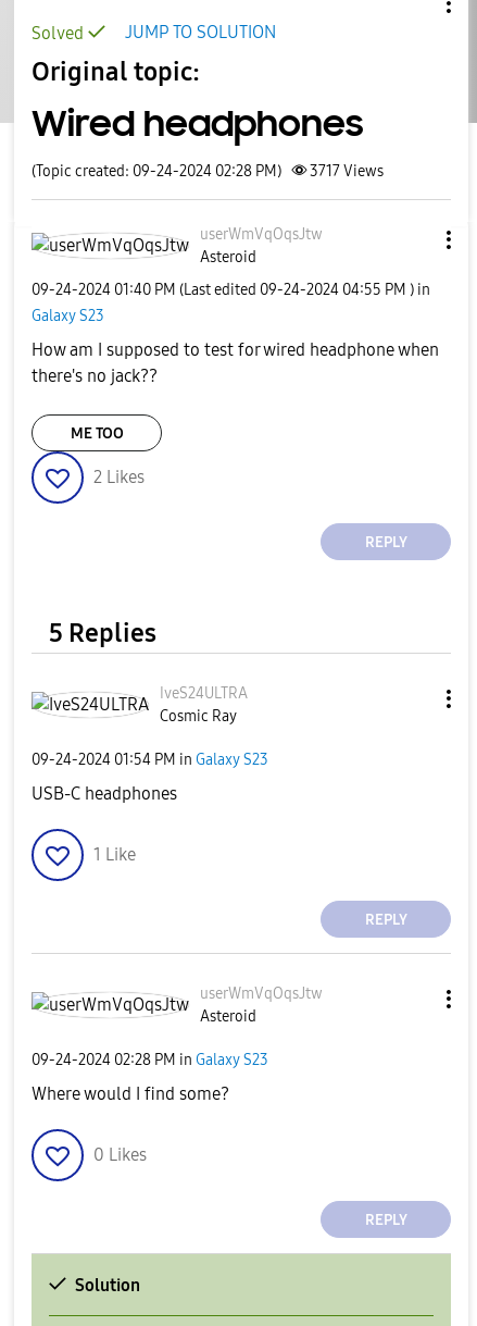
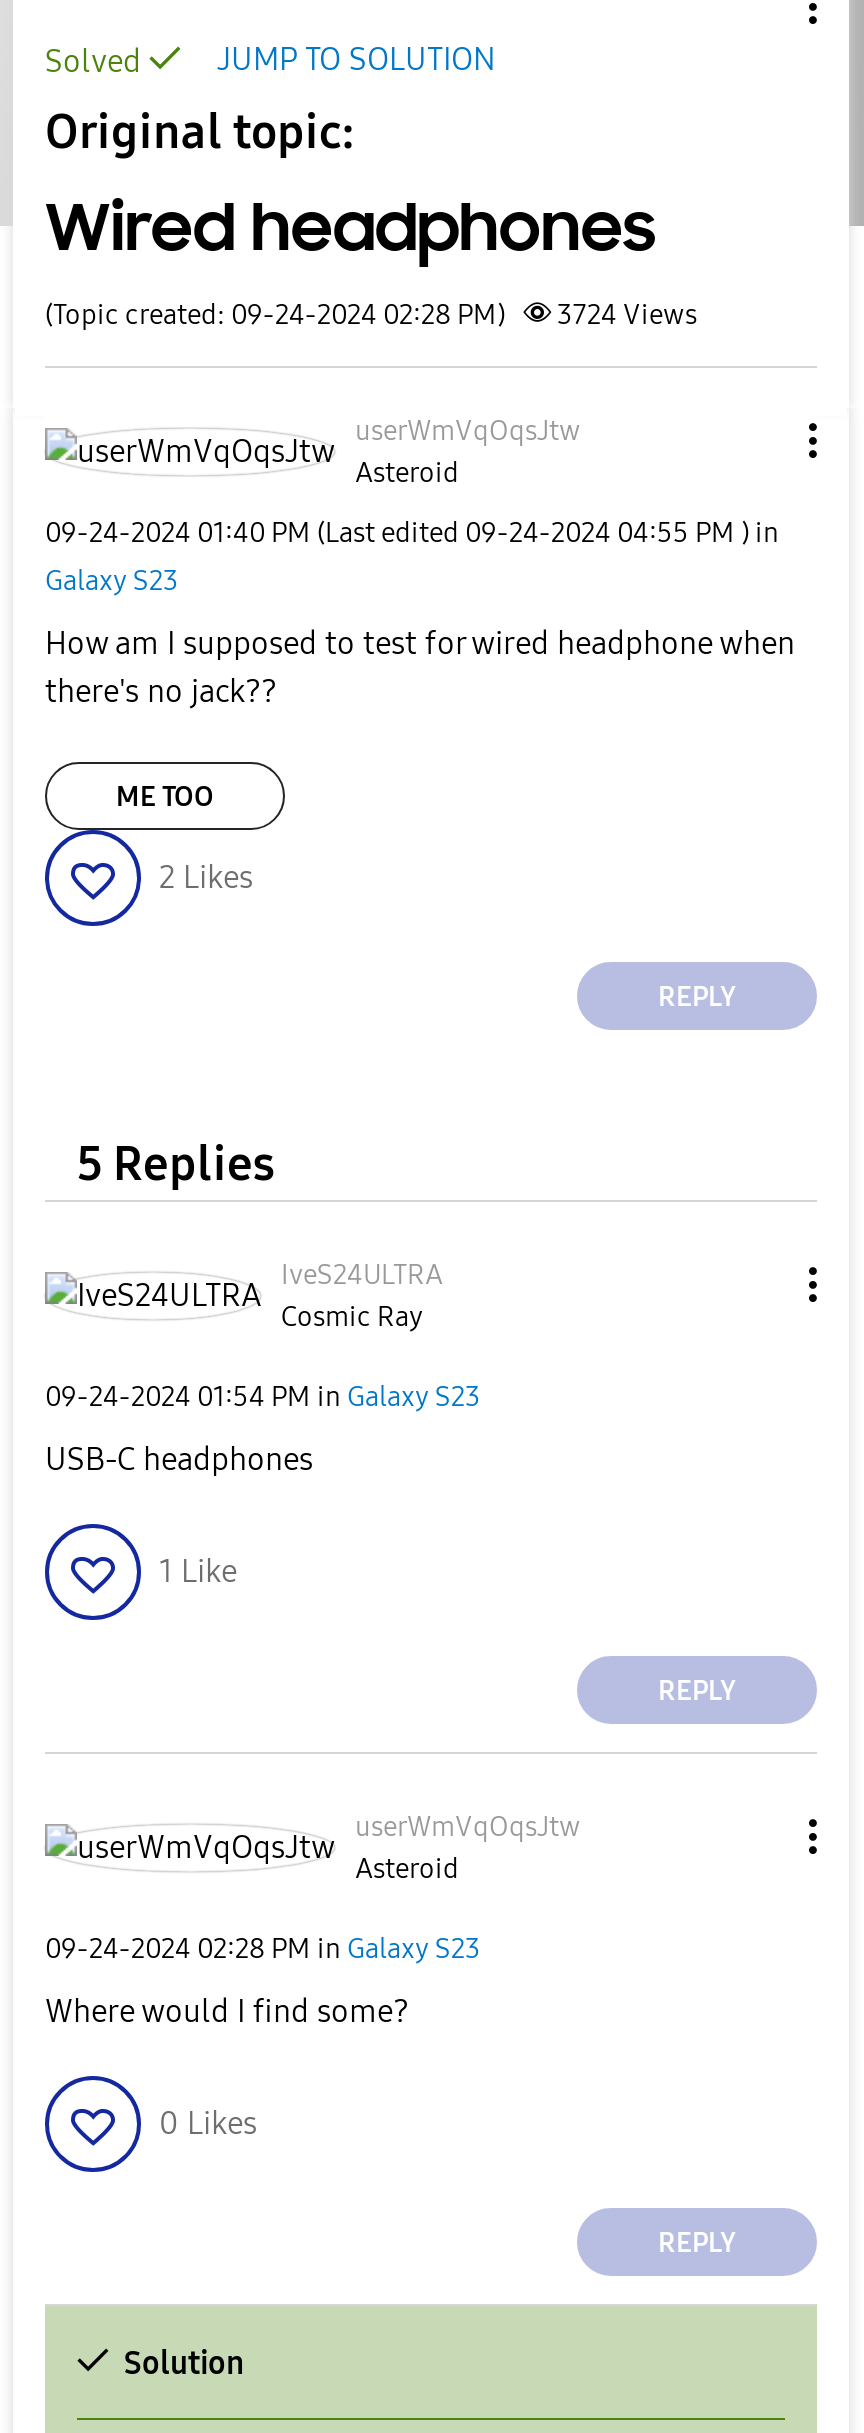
[32,162,384,181] (Topic created: 09-24-2024 02:28 PM) 3717 Views -> [45,298,697,332] (Topic created: 09-24-2024 02:28 PM) 3724 Views

